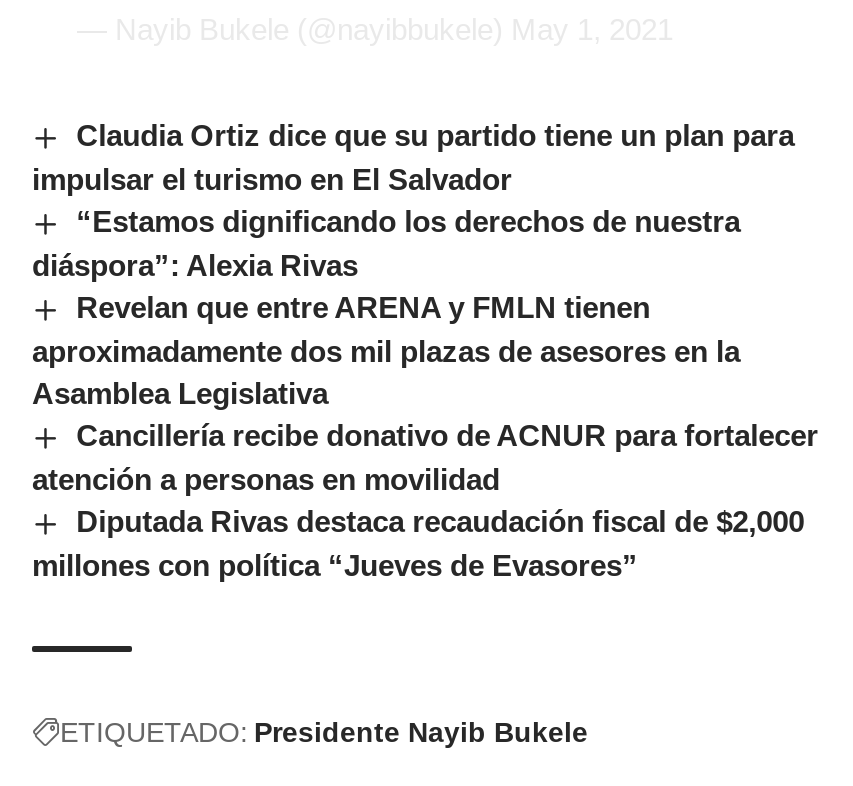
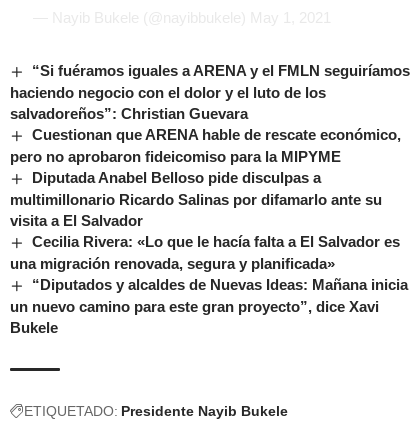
[32,118,818,583] Claudia Ortiz dice que su partido tiene un plan para | impulsar el turismo en El Salvador | “Estamos dignificando los derechos de nuestra | diáspora”: Alexia Rivas | Revelan que entre ARENA y FMLN tienen | aproximadamente dos mil plazas de asesores en la | Asamblea Legislativa | Cancillería recibe donativo de ACNUR para fortalecer | atención a personas en movilidad | Diputada Rivas destaca recaudación fiscal de $2,000 | millones con política “Jueves de Evasores” -> [10,62,410,336] “Si fuéramos iguales a ARENA y el FMLN seguiríamos | haciendo negocio con el dolor y el luto de los | salvadoreños”: Christian Guevara | Cuestionan que ARENA hable de rescate económico, | pero no aprobaron fideicomiso para la MIPYME | Diputada Anabel Belloso pide disculpas a | multimillonario Ricardo Salinas por difamarlo ante su | visita a El Salvador | Cecilia Rivera: «Lo que le hacía falta a El Salvador es | una migración renovada, segura y planificada» | “Diputados y alcaldes de Nuevas Ideas: Mañana inicia | un nuevo camino para este gran proyecto”, dice Xavi | Bukele

